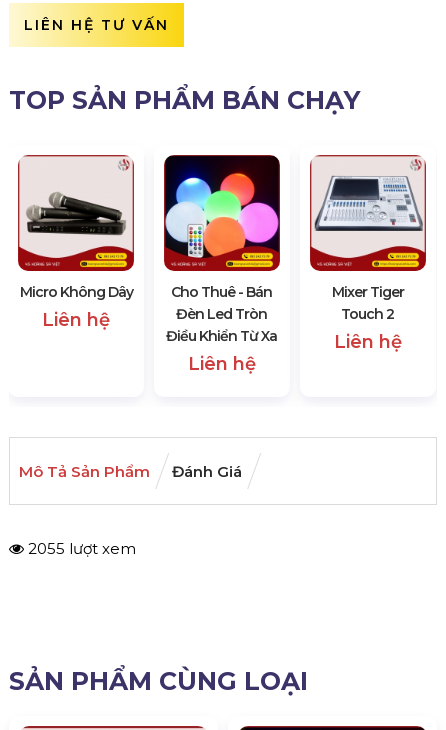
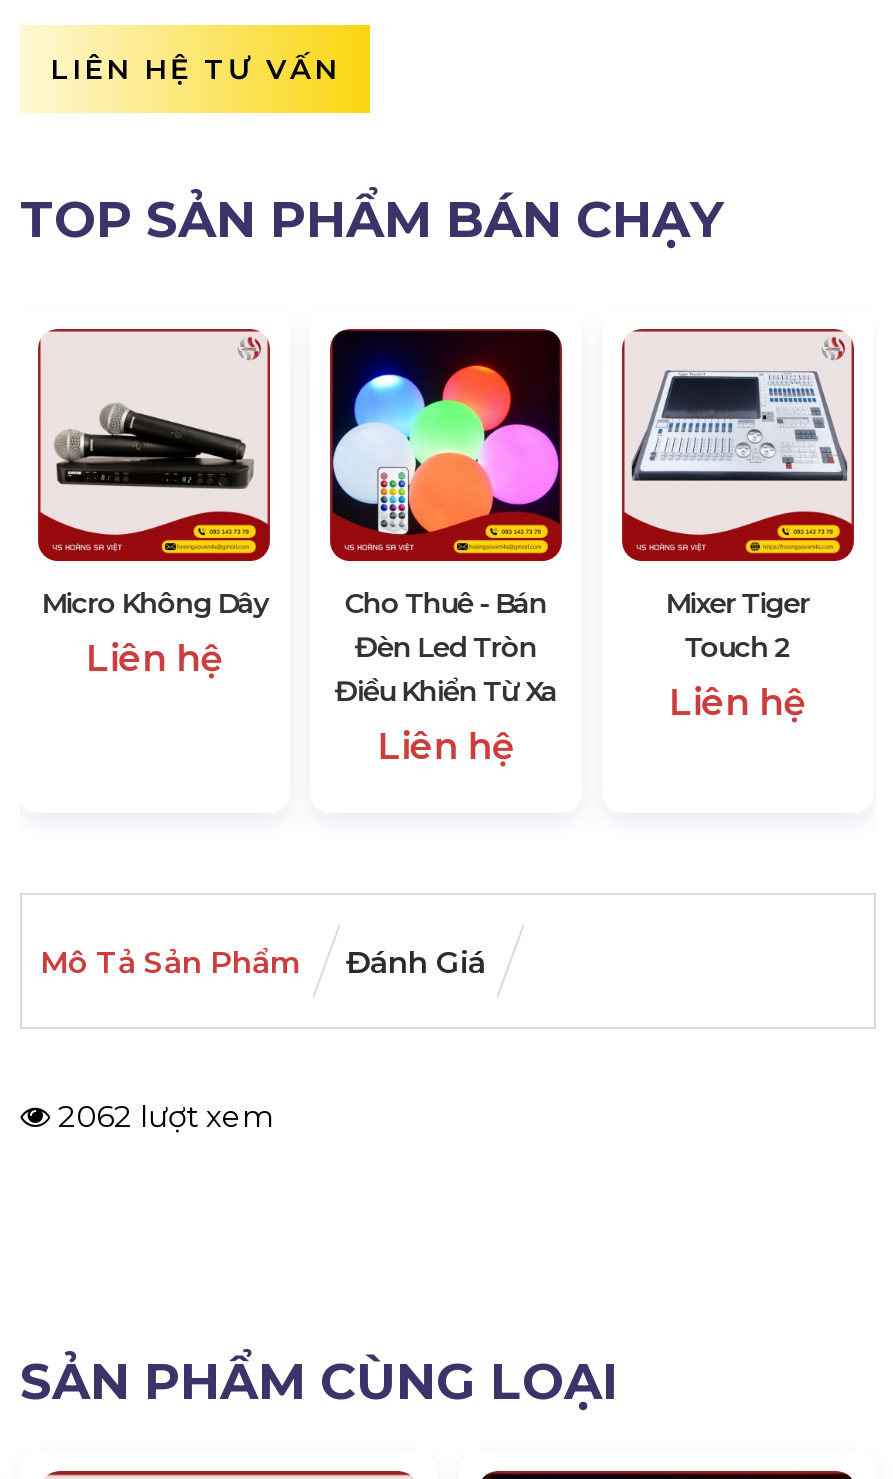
[24,539,136,558] 2055 lượt xem -> [50,1097,274,1135] 2062 lượt xem

